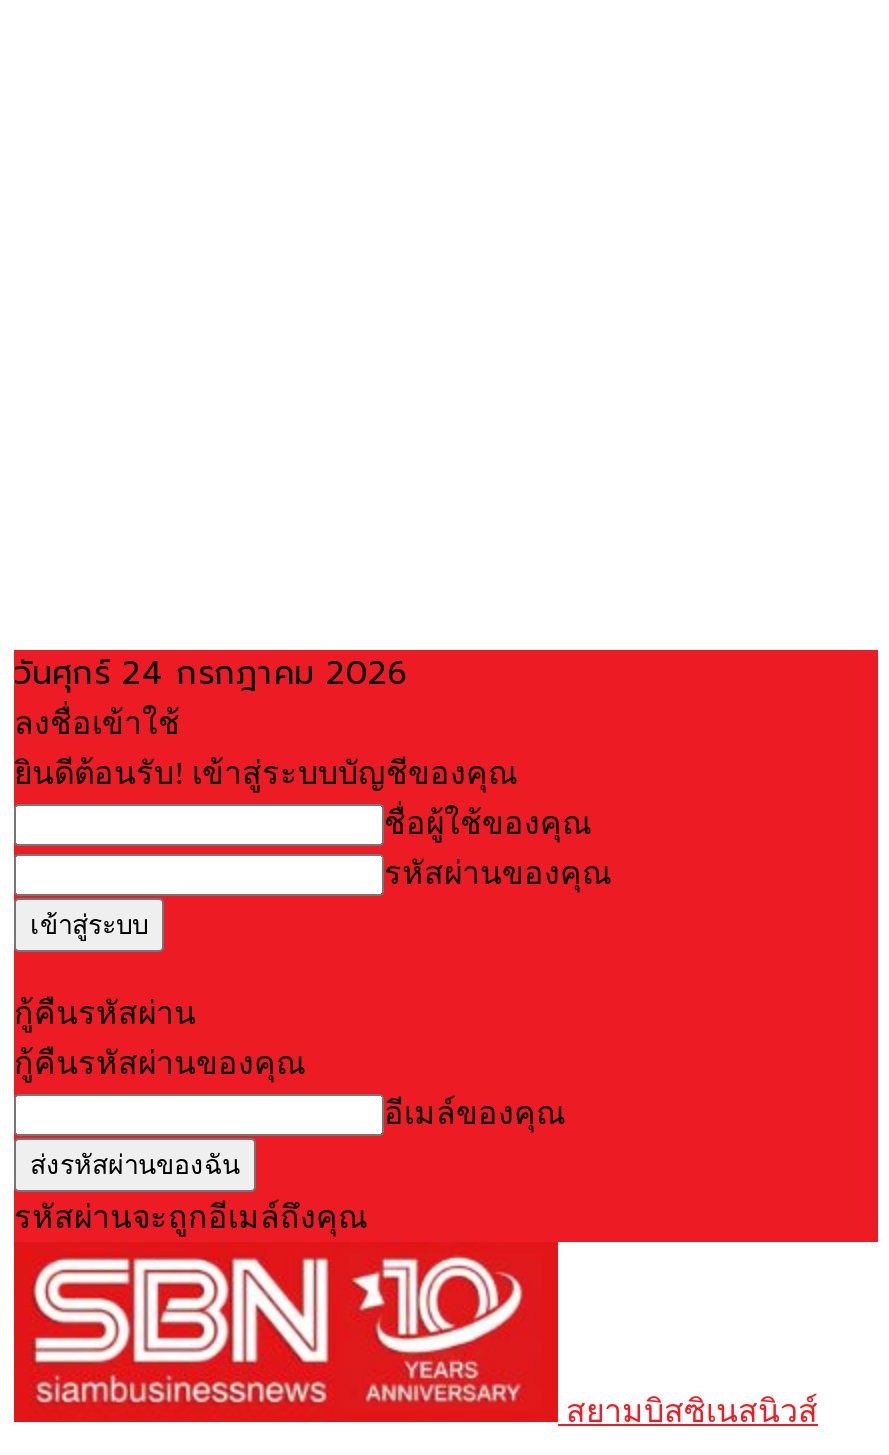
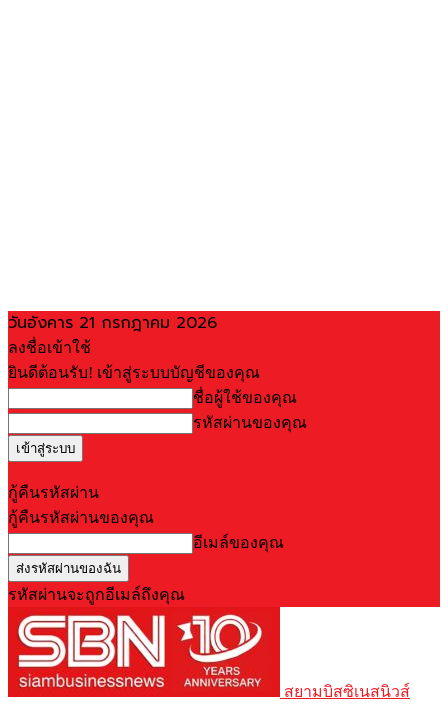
[14,650,408,698] วันศุกร์ 24 กรกฎาคม 2026 -> [8,311,217,335] วันอังคาร 21 กรกฎาคม 2026

